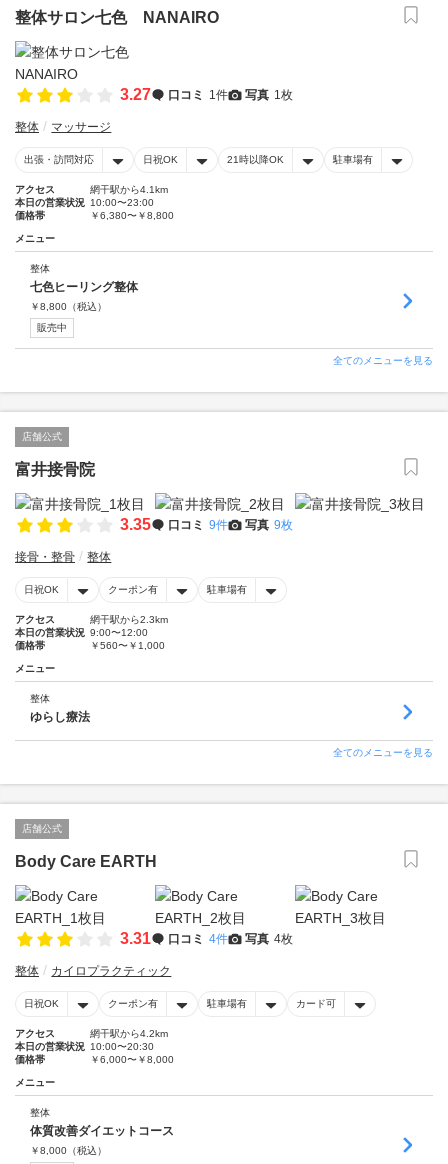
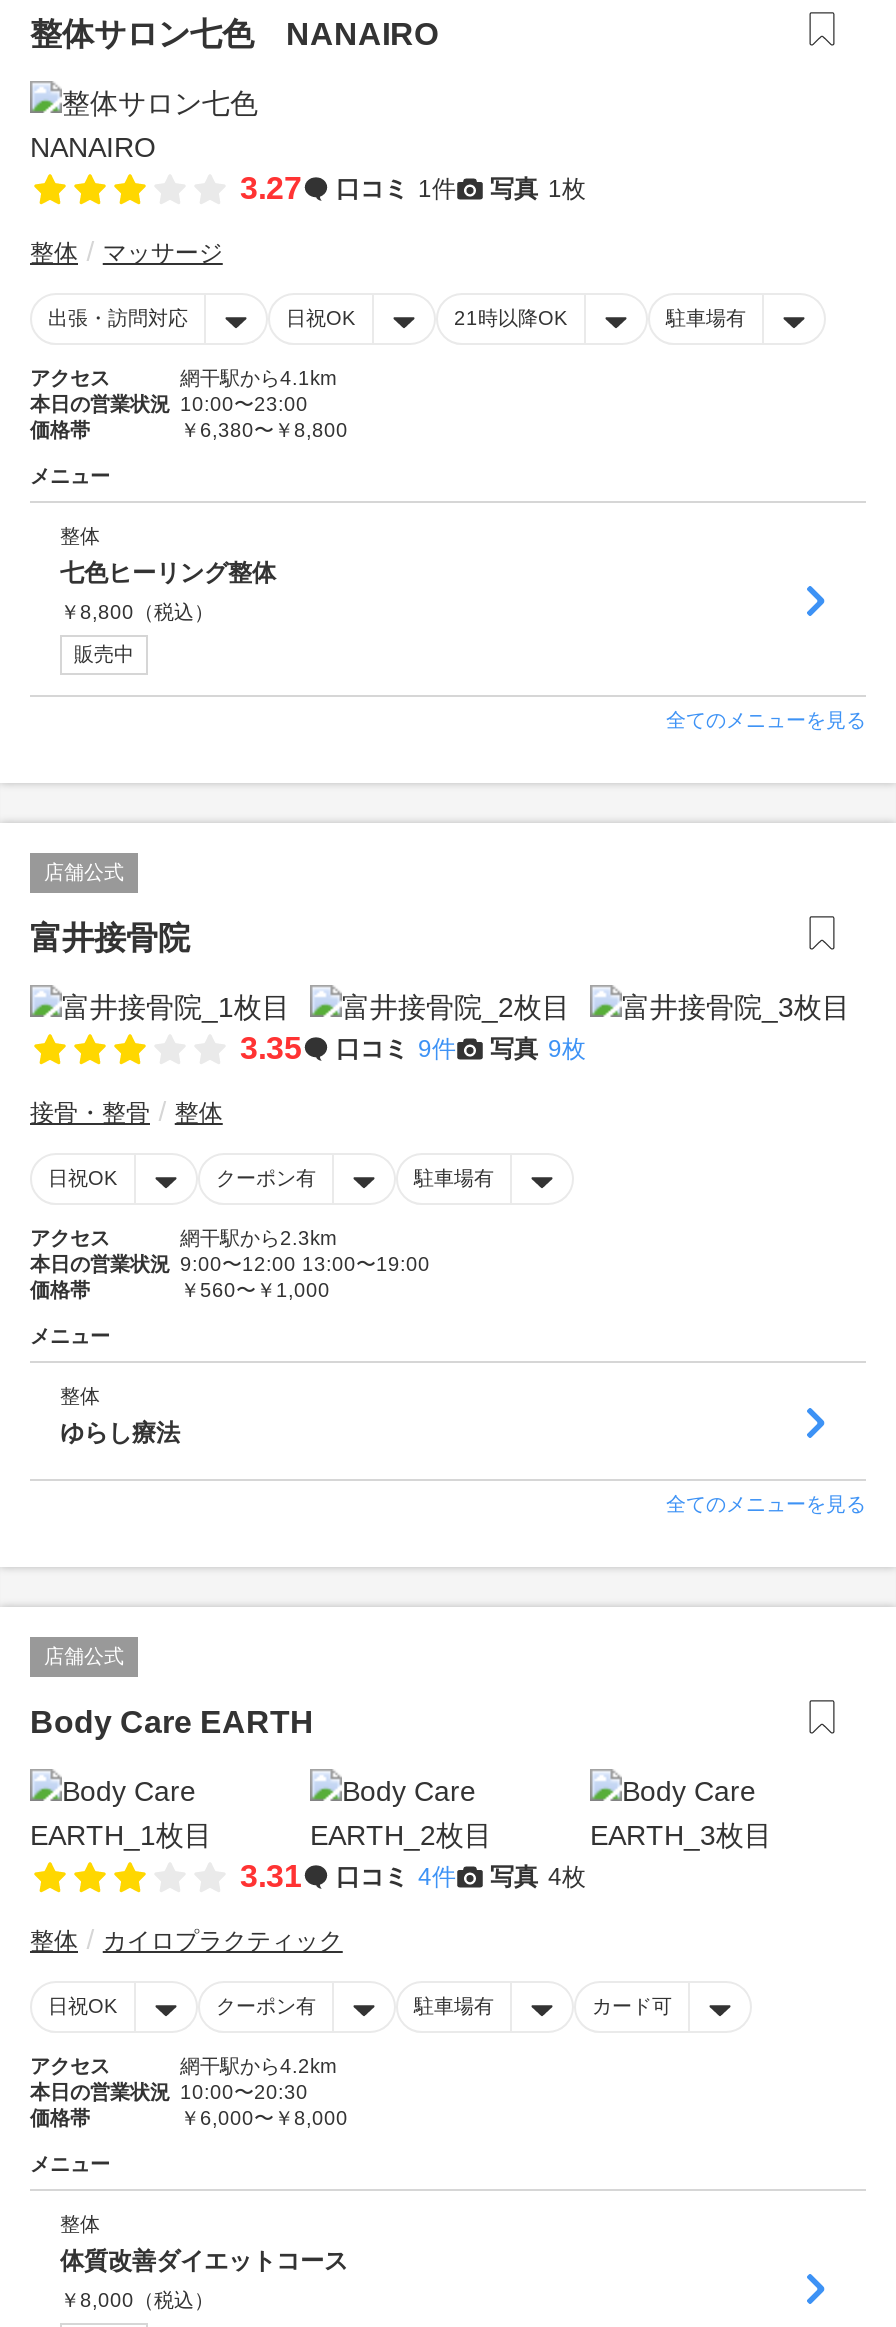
[15,627,148,638] 本日の営業状況 9:00〜12:00 -> [30,1253,430,1275] 本日の営業状況 9:00〜12:00 13:00〜19:00

